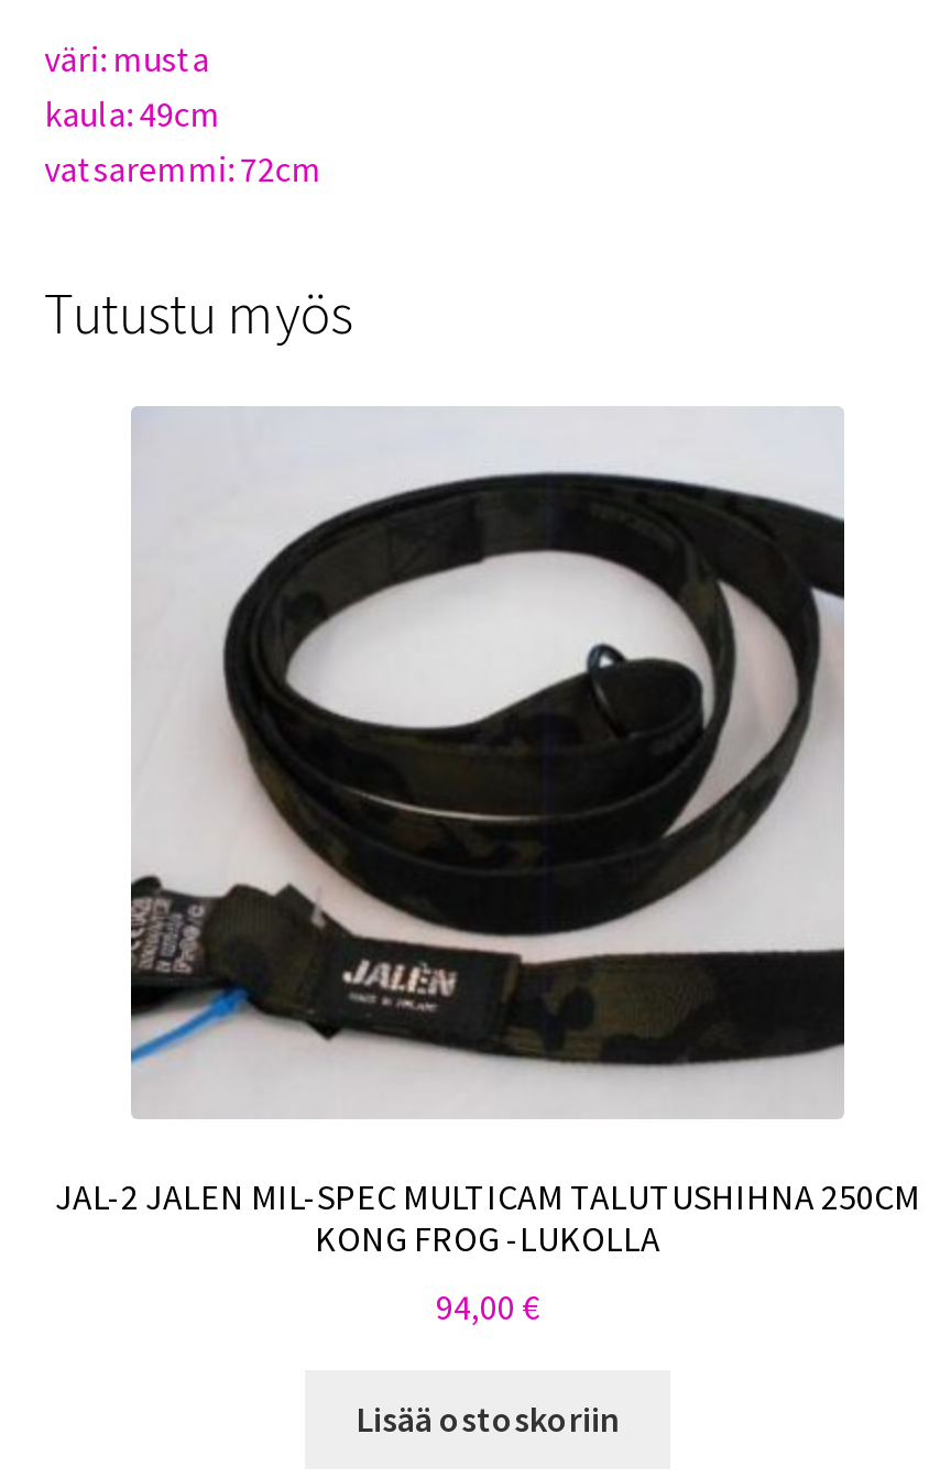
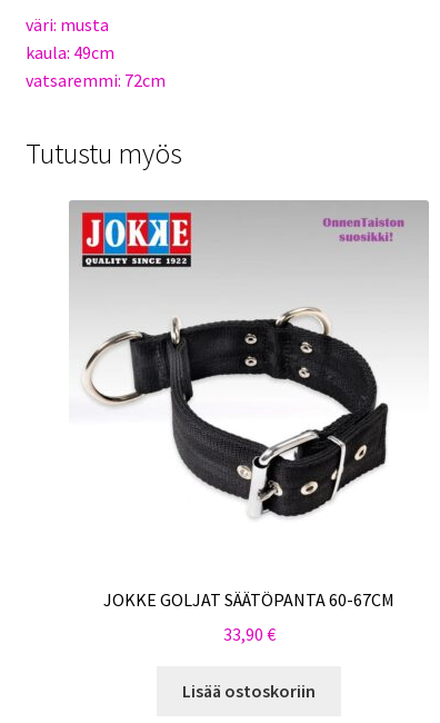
[129,410,846,1119] [image] -> [69,200,429,538] [image]
[55,1175,920,1261] JAL-2 JALEN MIL-SPEC MULTICAM TALUTUSHIHNA 250CM | KONG FROG -LUKOLLA -> [103,589,394,611] JOKKE GOLJAT SÄÄTÖPANTA 60-67CM
[436,1284,539,1328] 94,00 € -> [223,623,275,645] 33,90 €

